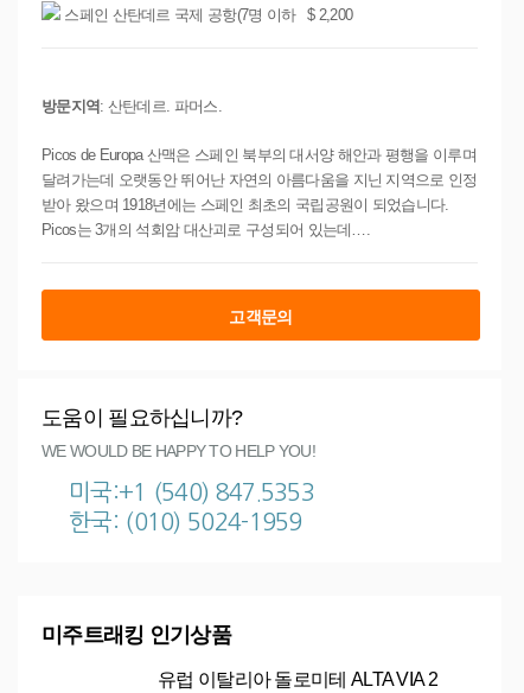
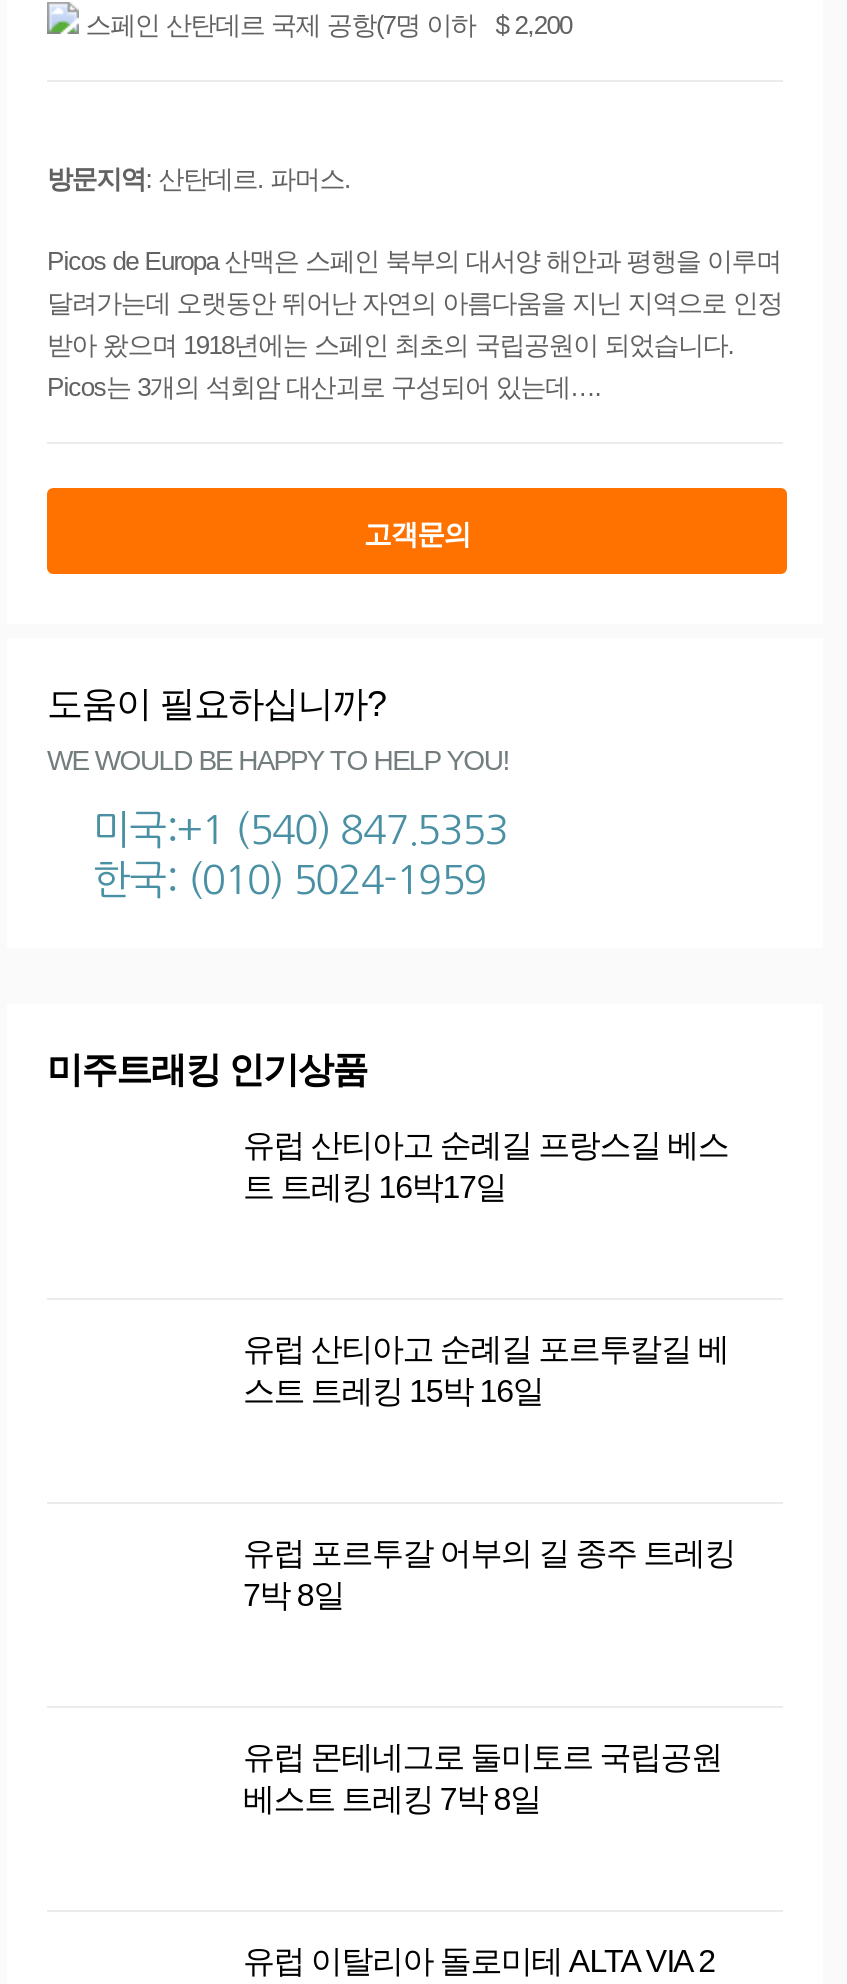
none -> [243,1128,728,1204] 유럽 산티아고 순례길 프랑스길 베스 | 트 트레킹 16박17일
none -> [243,1332,728,1408] 유럽 산티아고 순례길 포르투칼길 베 | 스트 트레킹 15박 16일
none -> [243,1536,735,1612] 유럽 포르투갈 어부의 길 종주 트레킹 | 7박 8일
none -> [243,1740,722,1816] 유럽 몬테네그로 둘미토르 국립공원 | 베스트 트레킹 7박 8일

